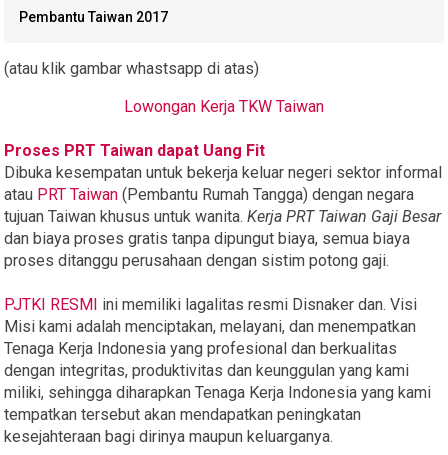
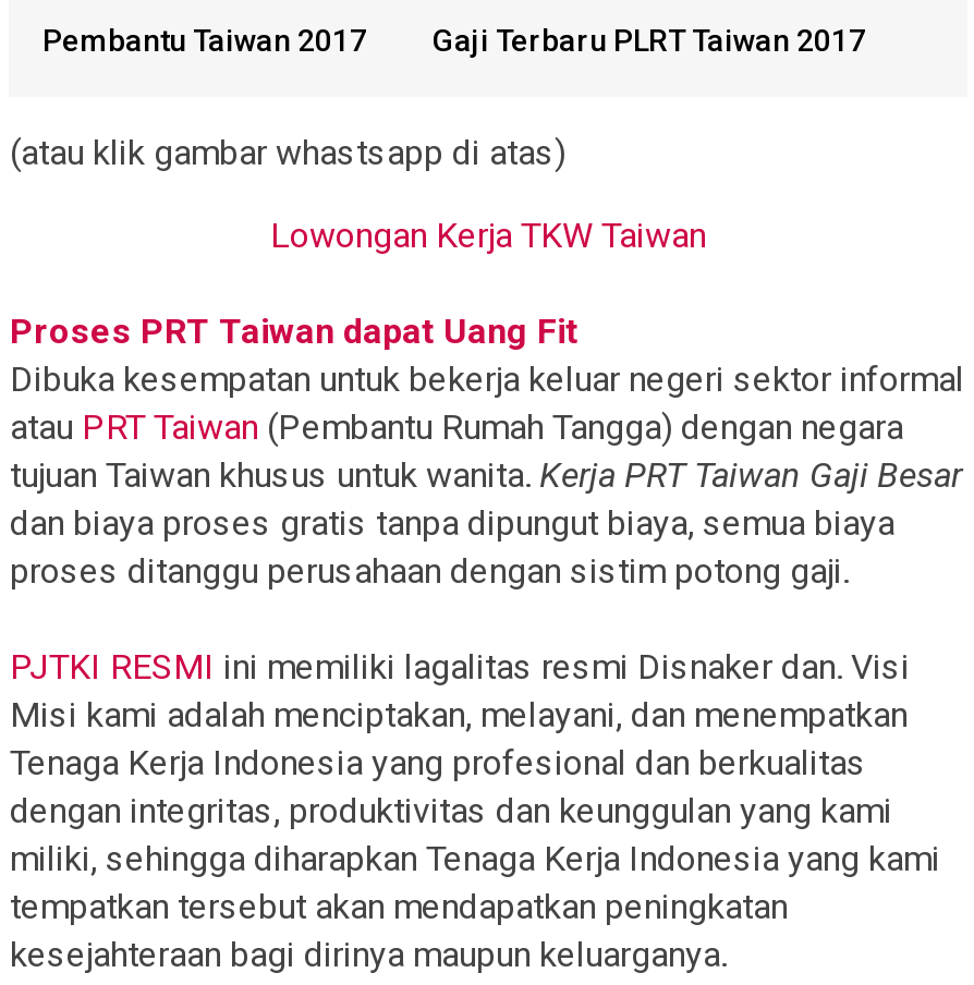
none -> [433,24,866,59] Gaji Terbaru PLRT Taiwan 2017

